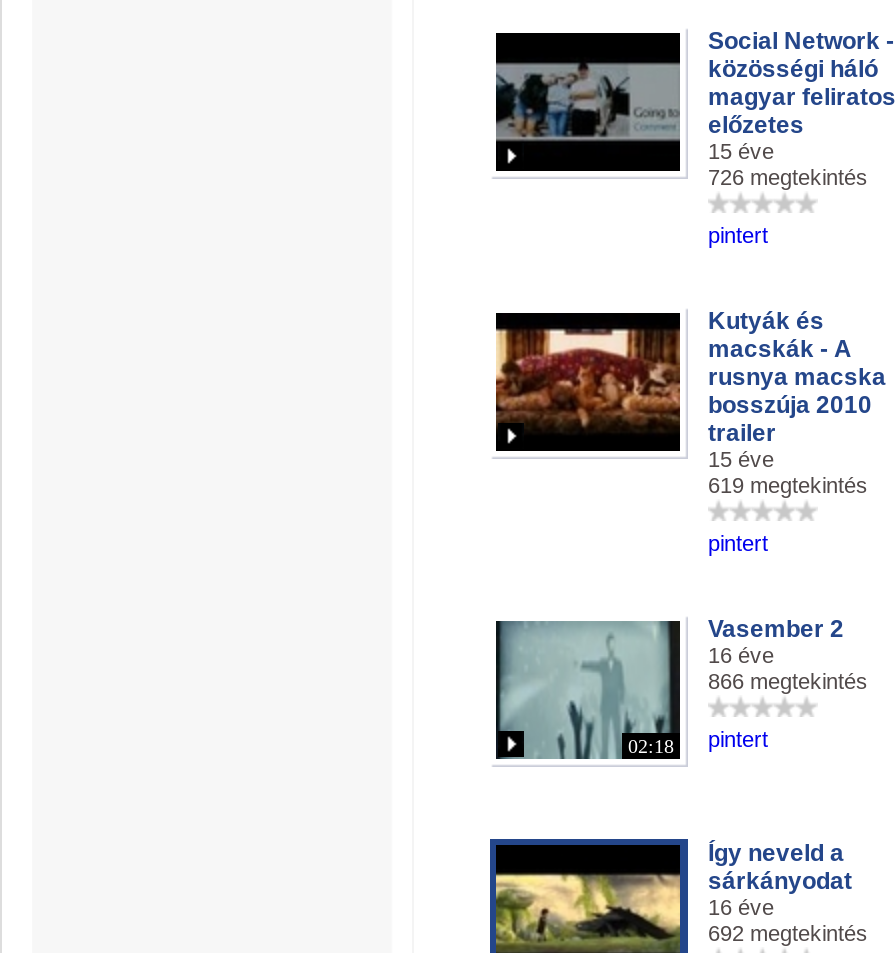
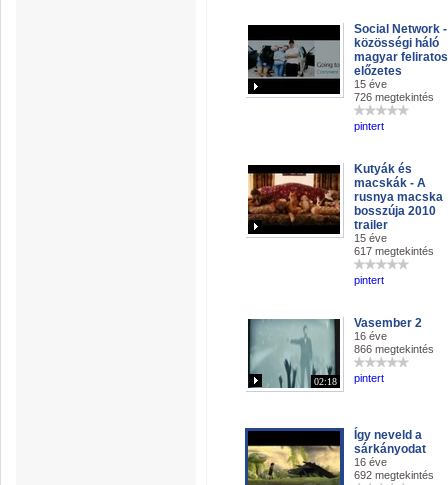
[708,473,868,497] 619 megtekintés -> [354,245,434,257] 617 megtekintés

